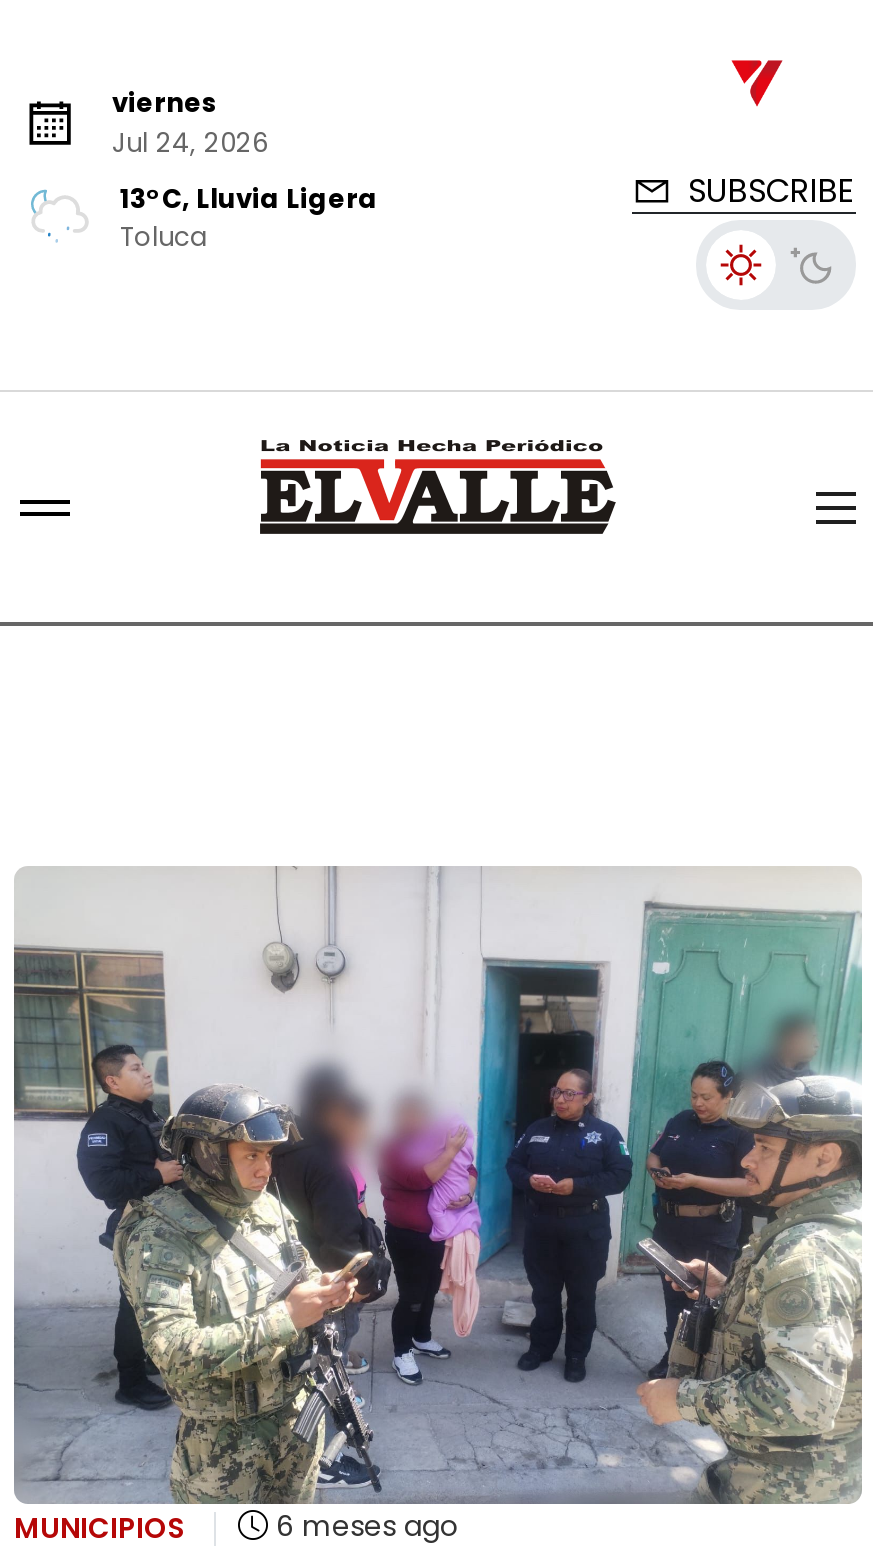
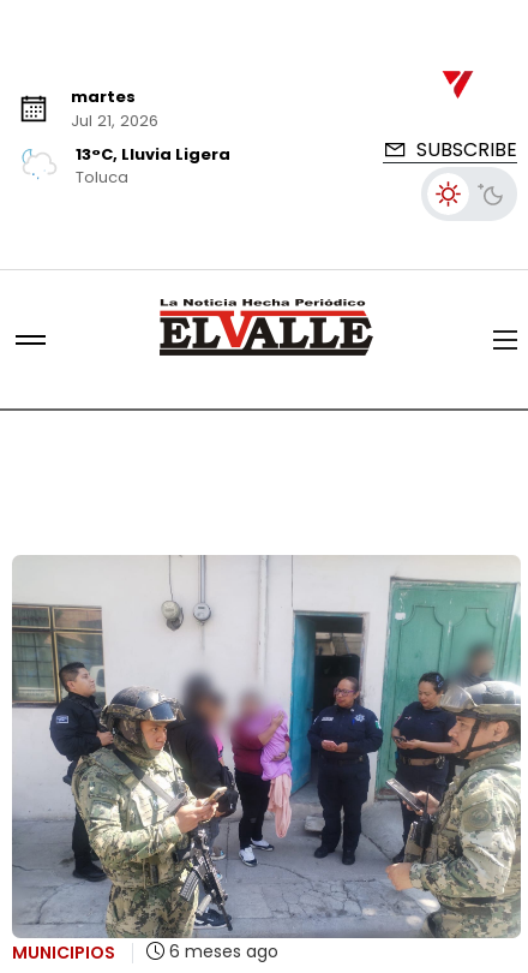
[112,83,268,161] viernes | Jul 24, 2026 -> [71,85,158,132] martes | Jul 21, 2026

